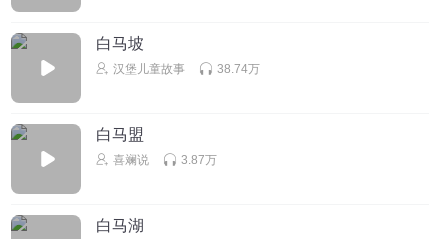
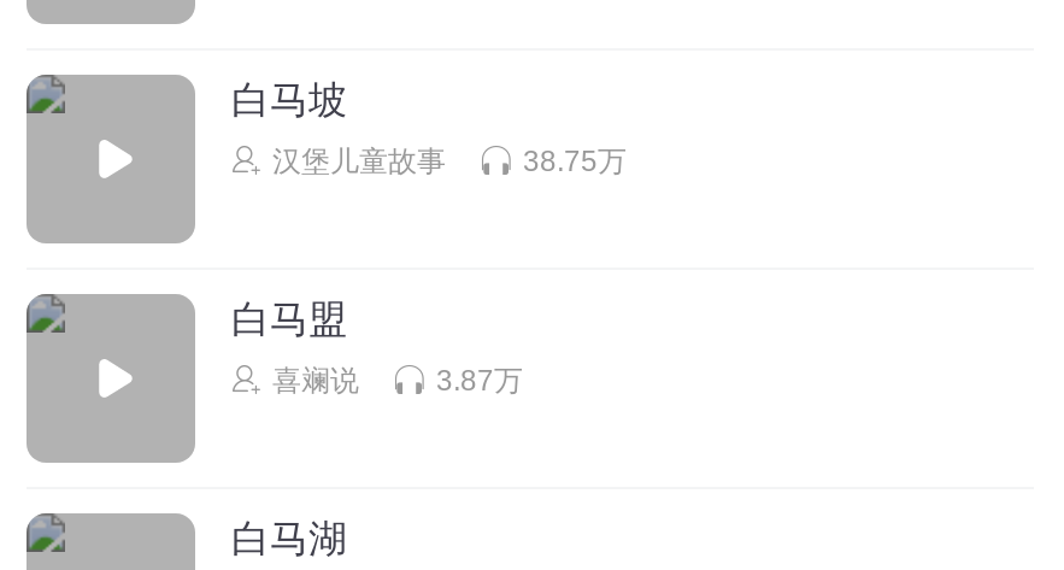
[217,61,260,75] 38.74万 -> [523,143,627,177] 38.75万

